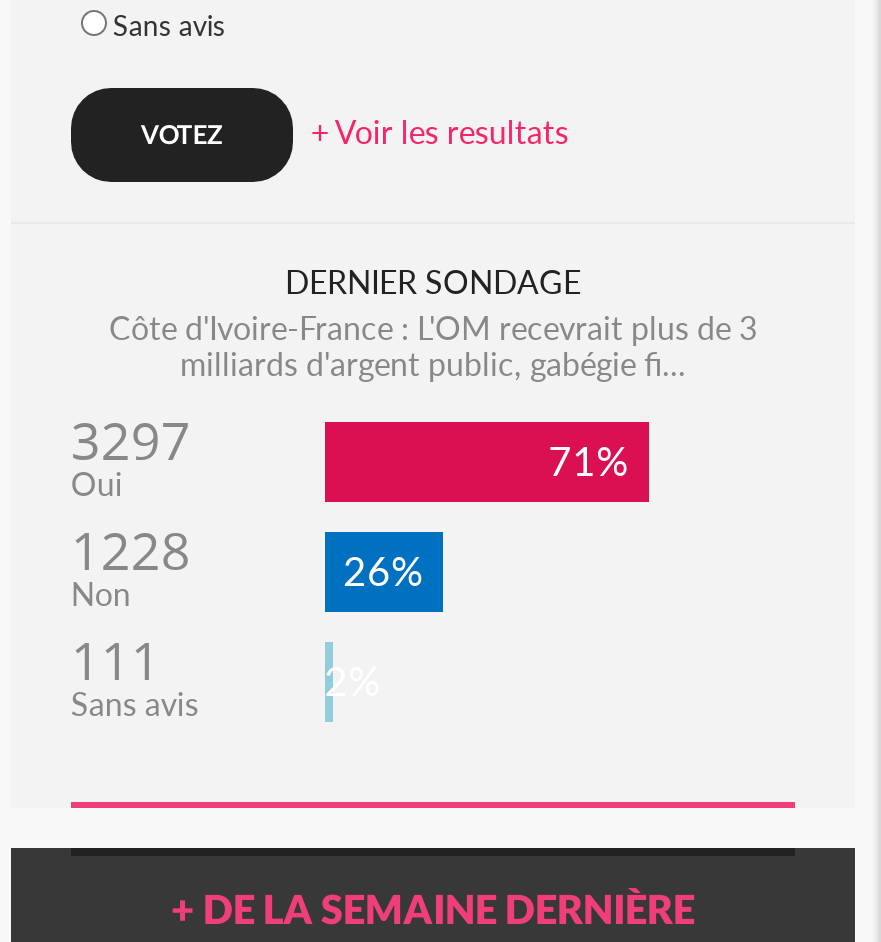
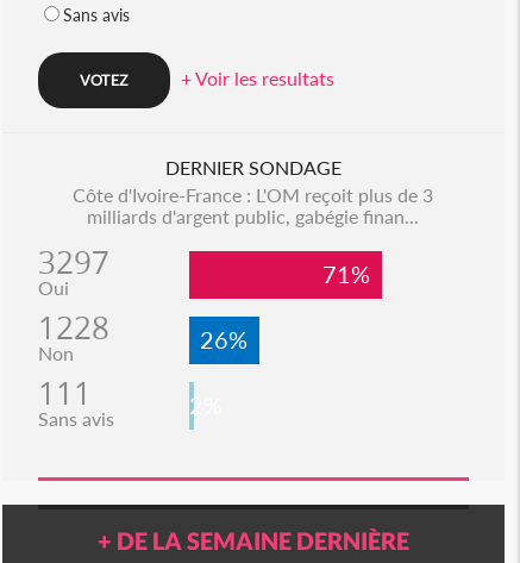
[109,308,757,346] Côte d'Ivoire-France : L'OM recevrait plus de 3 -> [73,183,434,206] Côte d'Ivoire-France : L'OM reçoit plus de 3
[180,344,686,382] milliards d'argent public, gabégie fi... -> [87,205,419,227] milliards d'argent public, gabégie finan...

